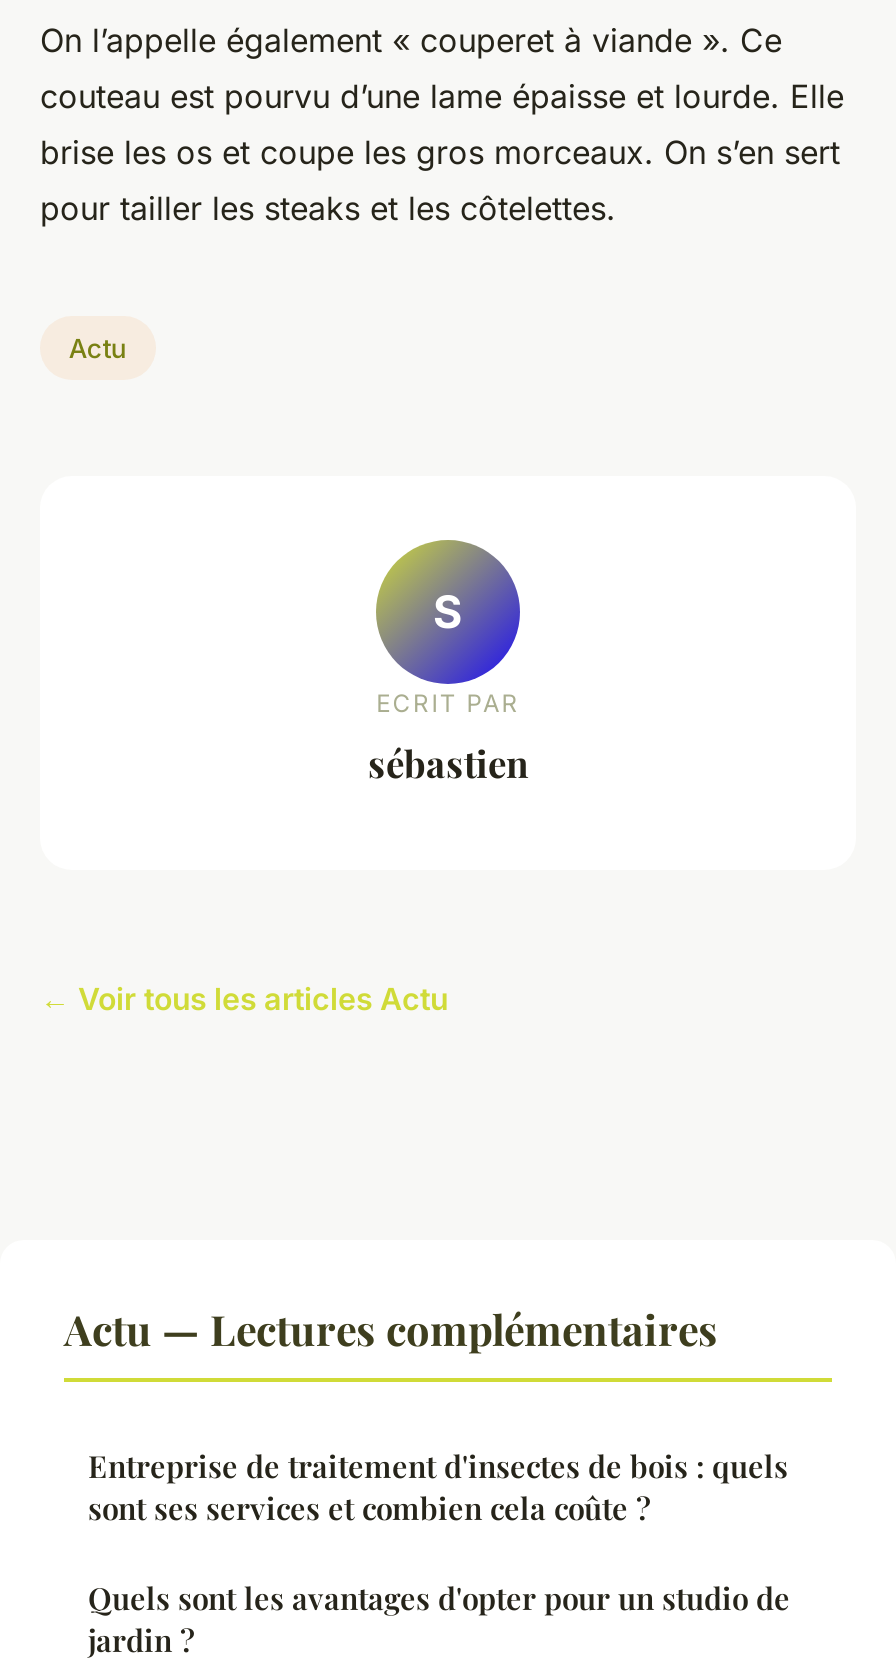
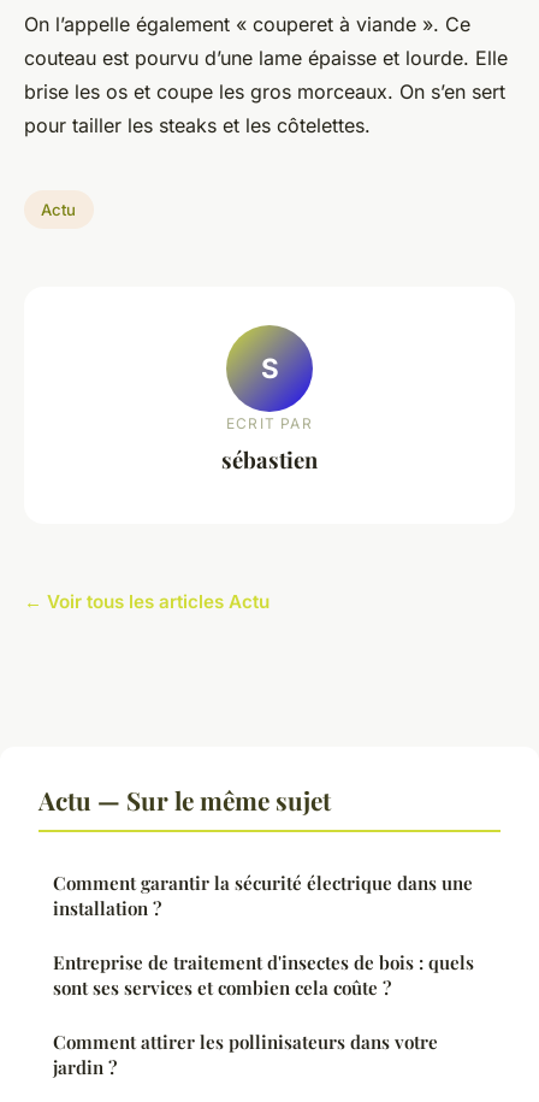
[64,1300,718,1356] Actu — Lectures complémentaires -> [38,783,473,920] Actu — Sur le même sujet | Comment garantir la sécurité électrique dans une | installation ?
[88,1578,790,1618] Quels sont les avantages d'opter pour un studio de -> [53,1030,438,1054] Comment attirer les pollinisateurs dans votre

